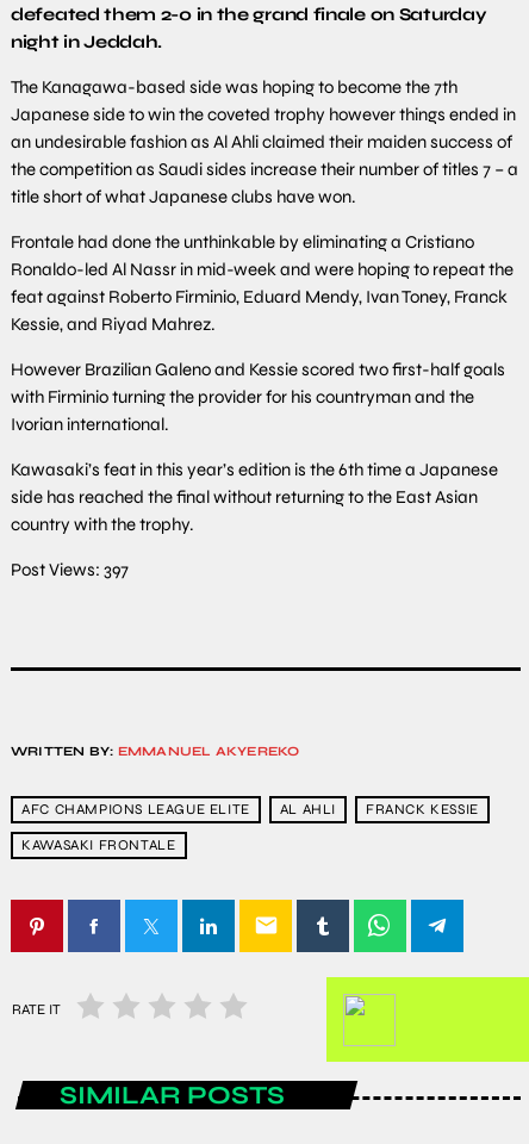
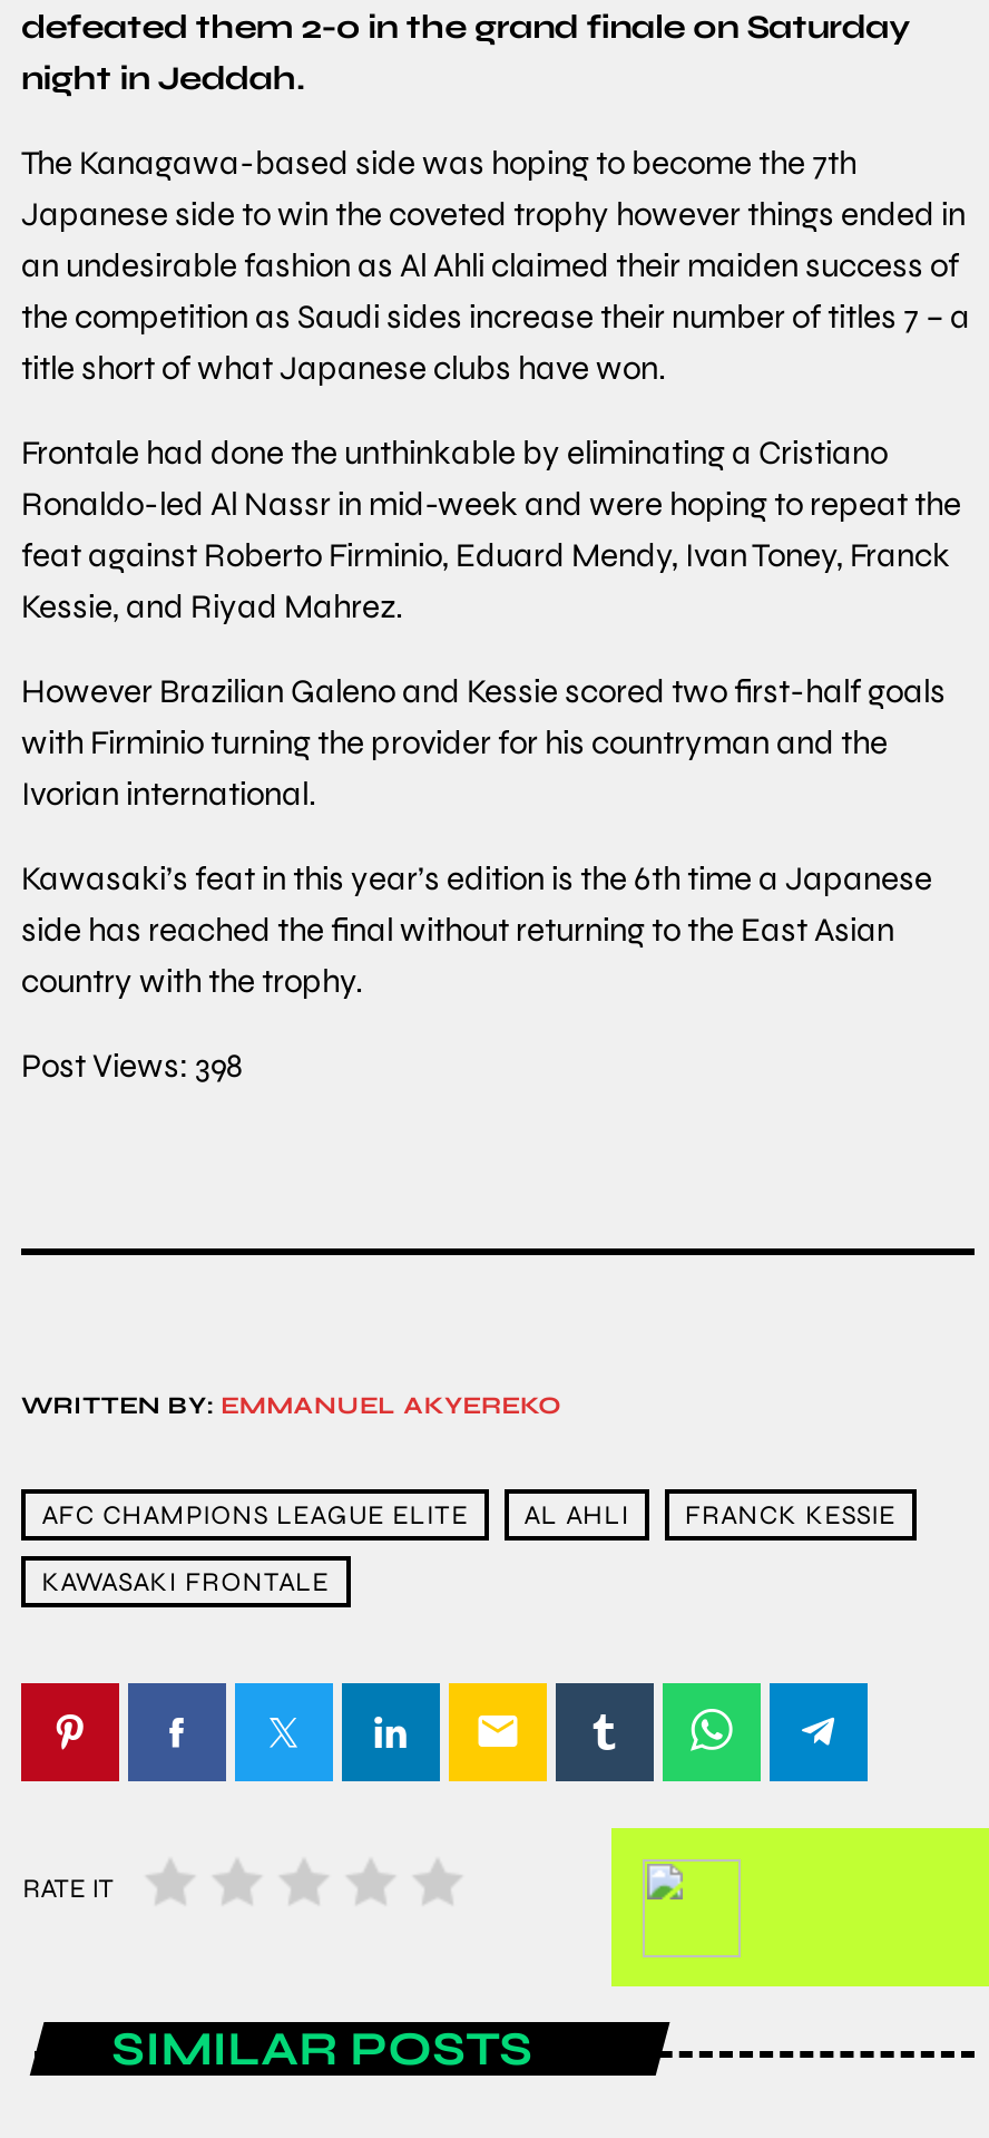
[11,559,129,580] Post Views: 397 -> [21,1045,242,1085] Post Views: 398

